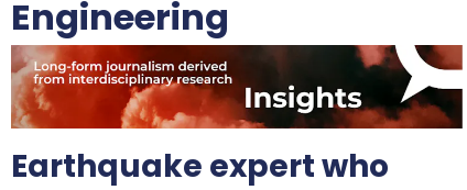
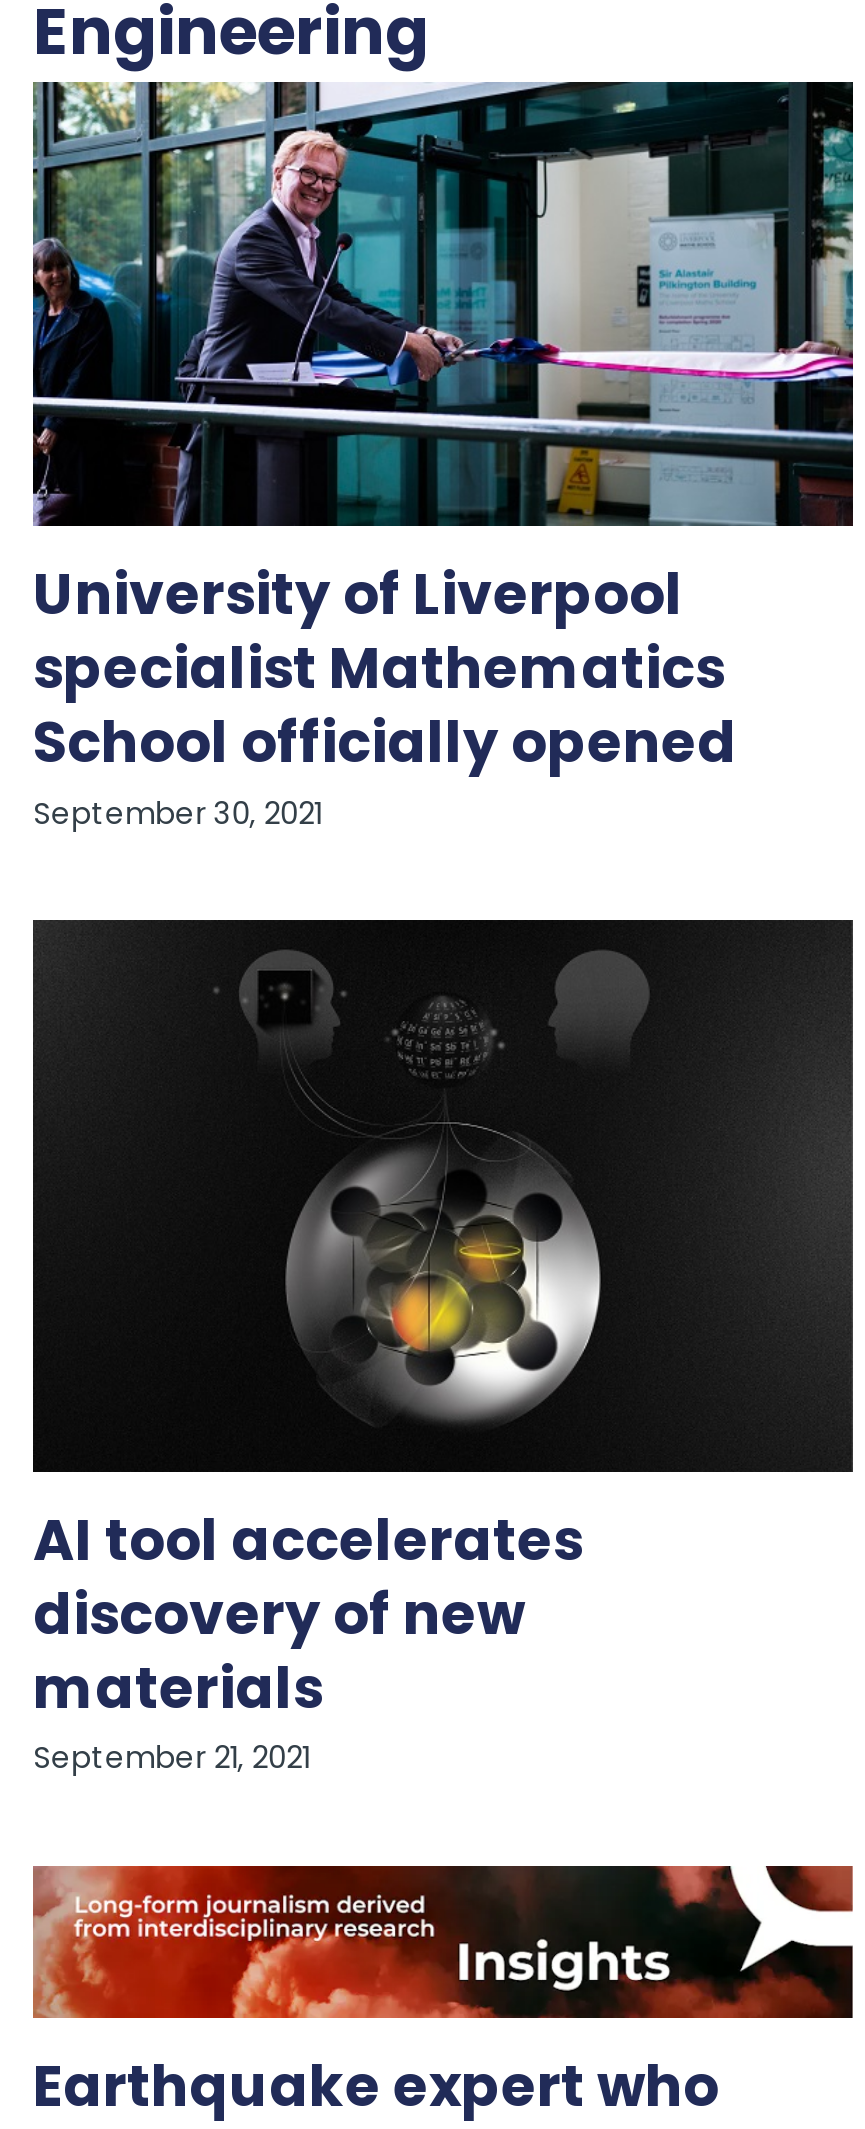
none -> [31,80,855,831] [image] | University of Liverpool | specialist Mathematics | School officially opened | September 30, 2021
none -> [31,918,855,1777] [image] | AI tool accelerates | discovery of new | materials | September 21, 2021

